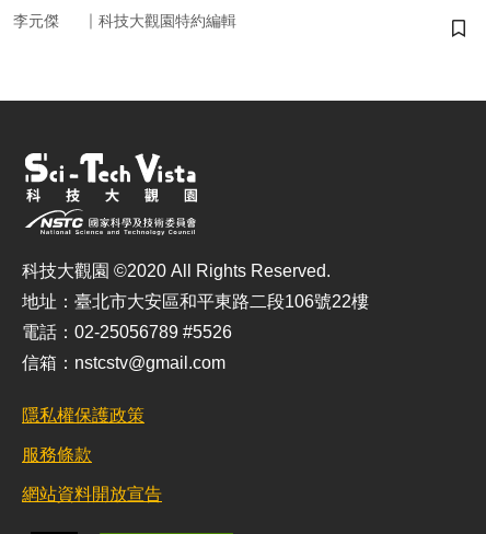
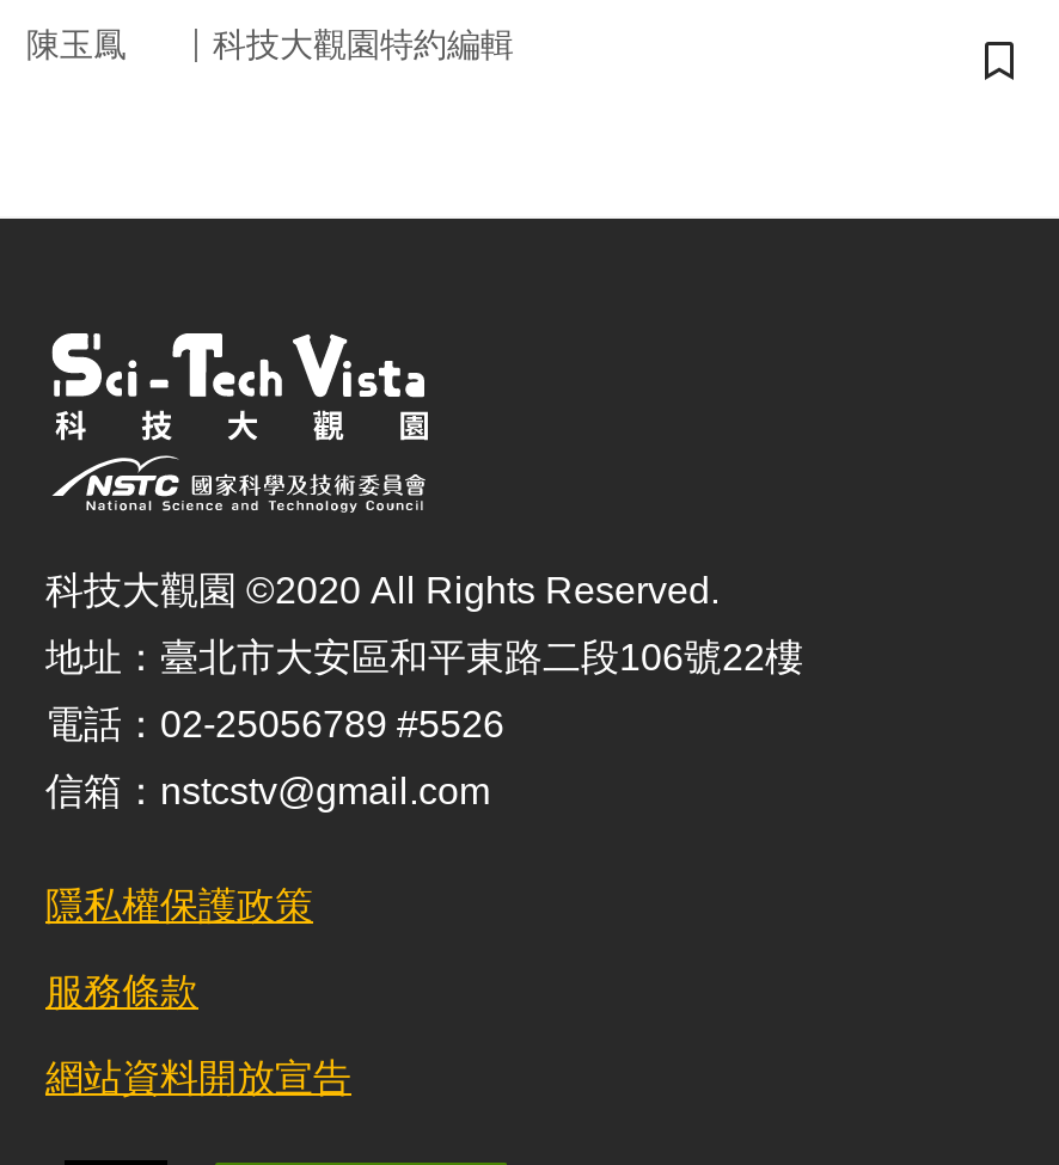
[13,12,59,30] 李元傑 -> [26,25,127,63] 陳玉鳳

